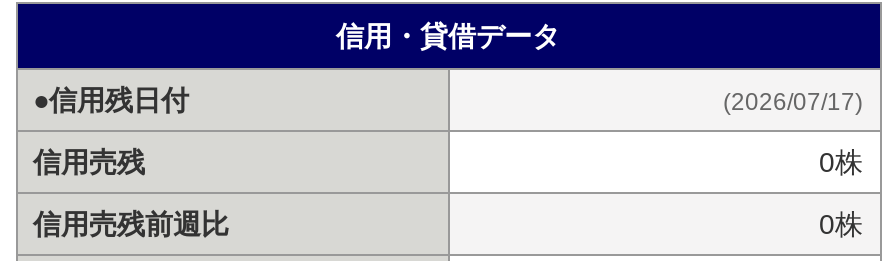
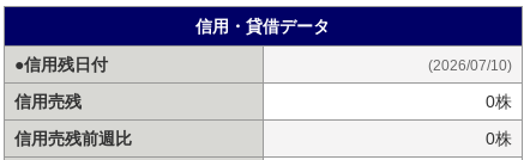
[723,88,863,116] (2026/07/17) -> [427,57,511,74] (2026/07/10)

